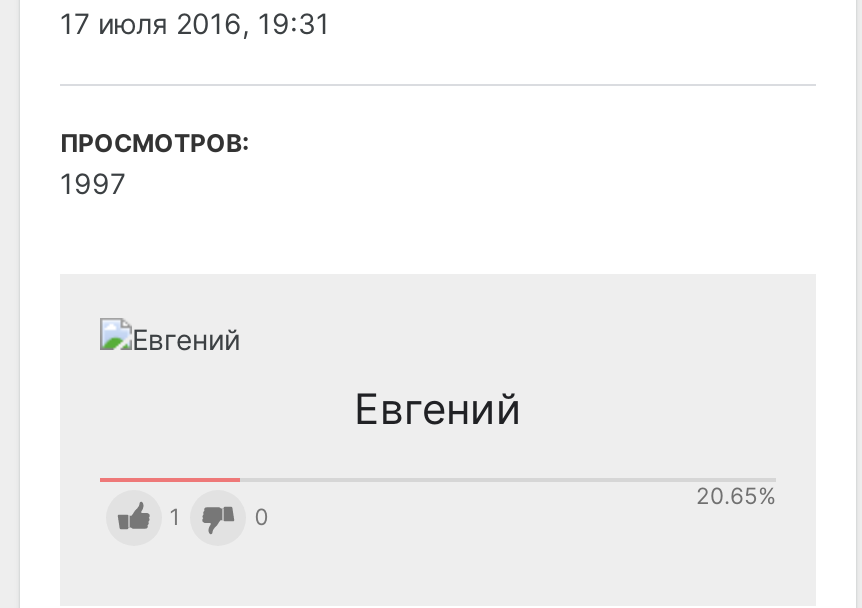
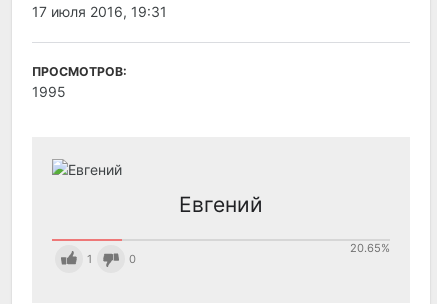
[60,166,126,200] 1997 -> [32,83,66,100] 1995

